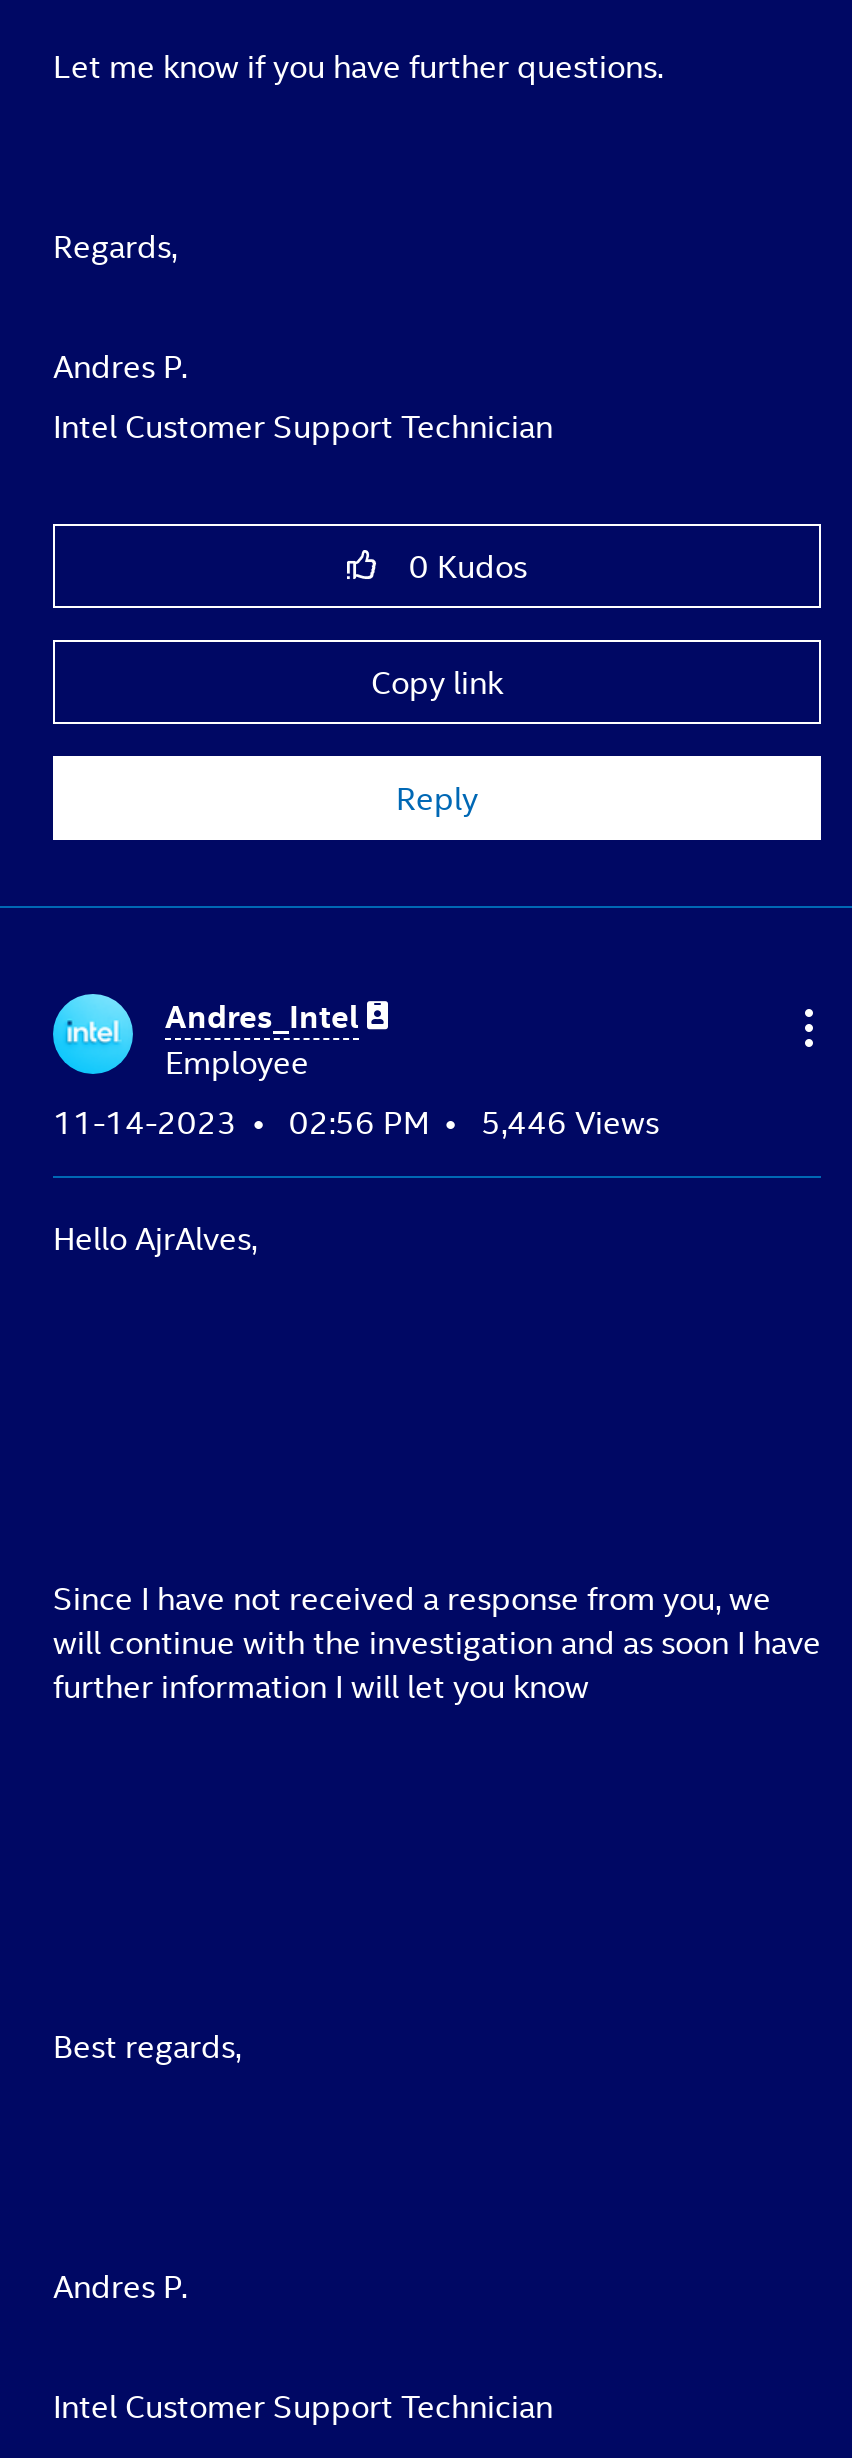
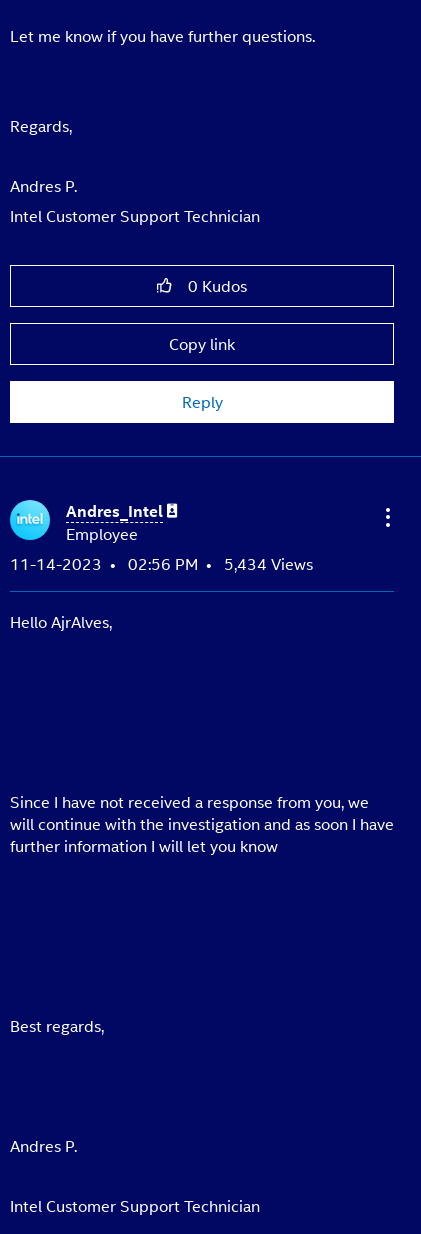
[53,1098,659,1144] 11-14-2023 02:56 PM 5,446 Views -> [10,552,313,575] 11-14-2023 02:56 PM 5,434 Views

